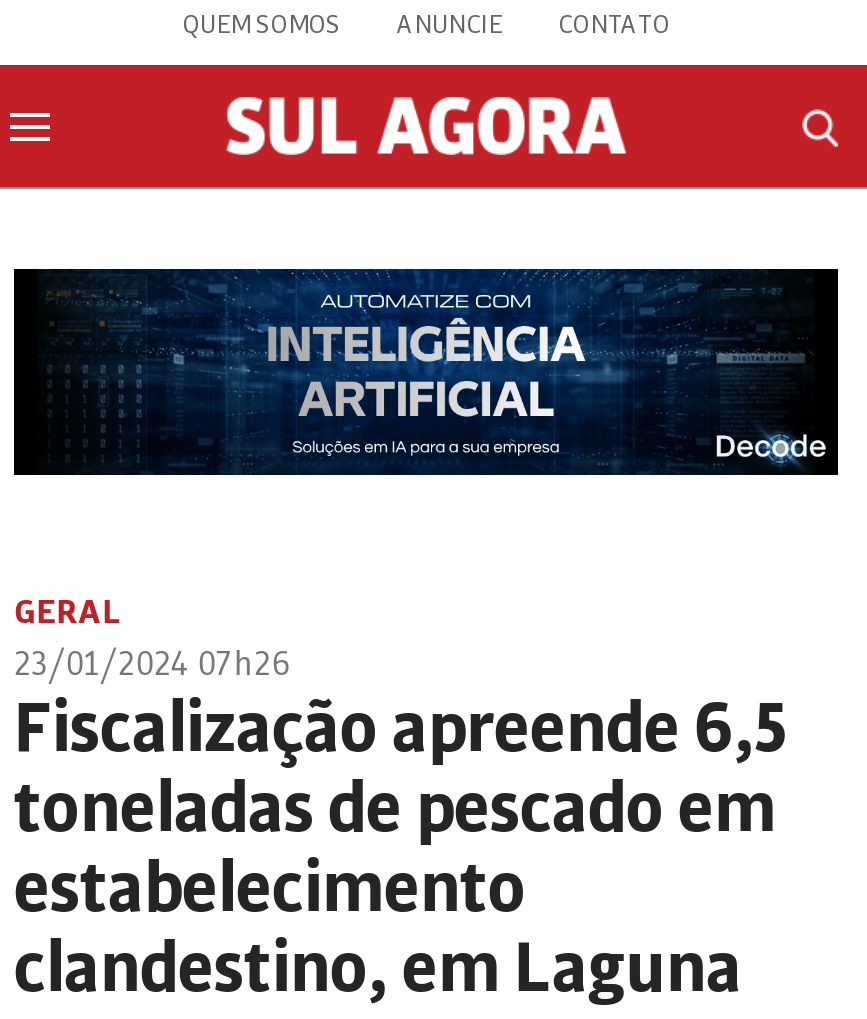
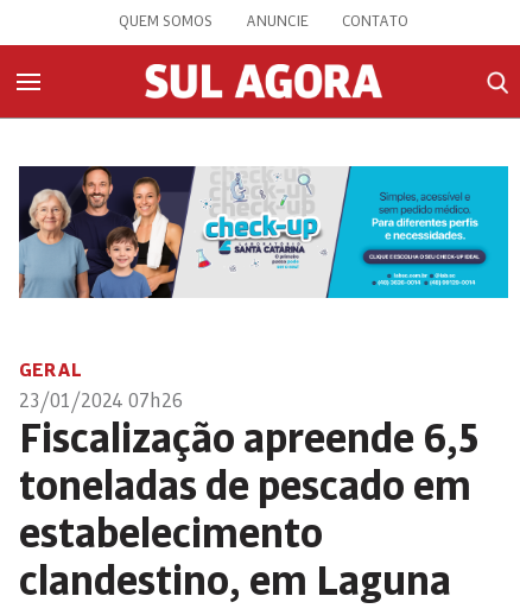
[12,267,840,491] [image] -> [18,165,509,299] [image]

